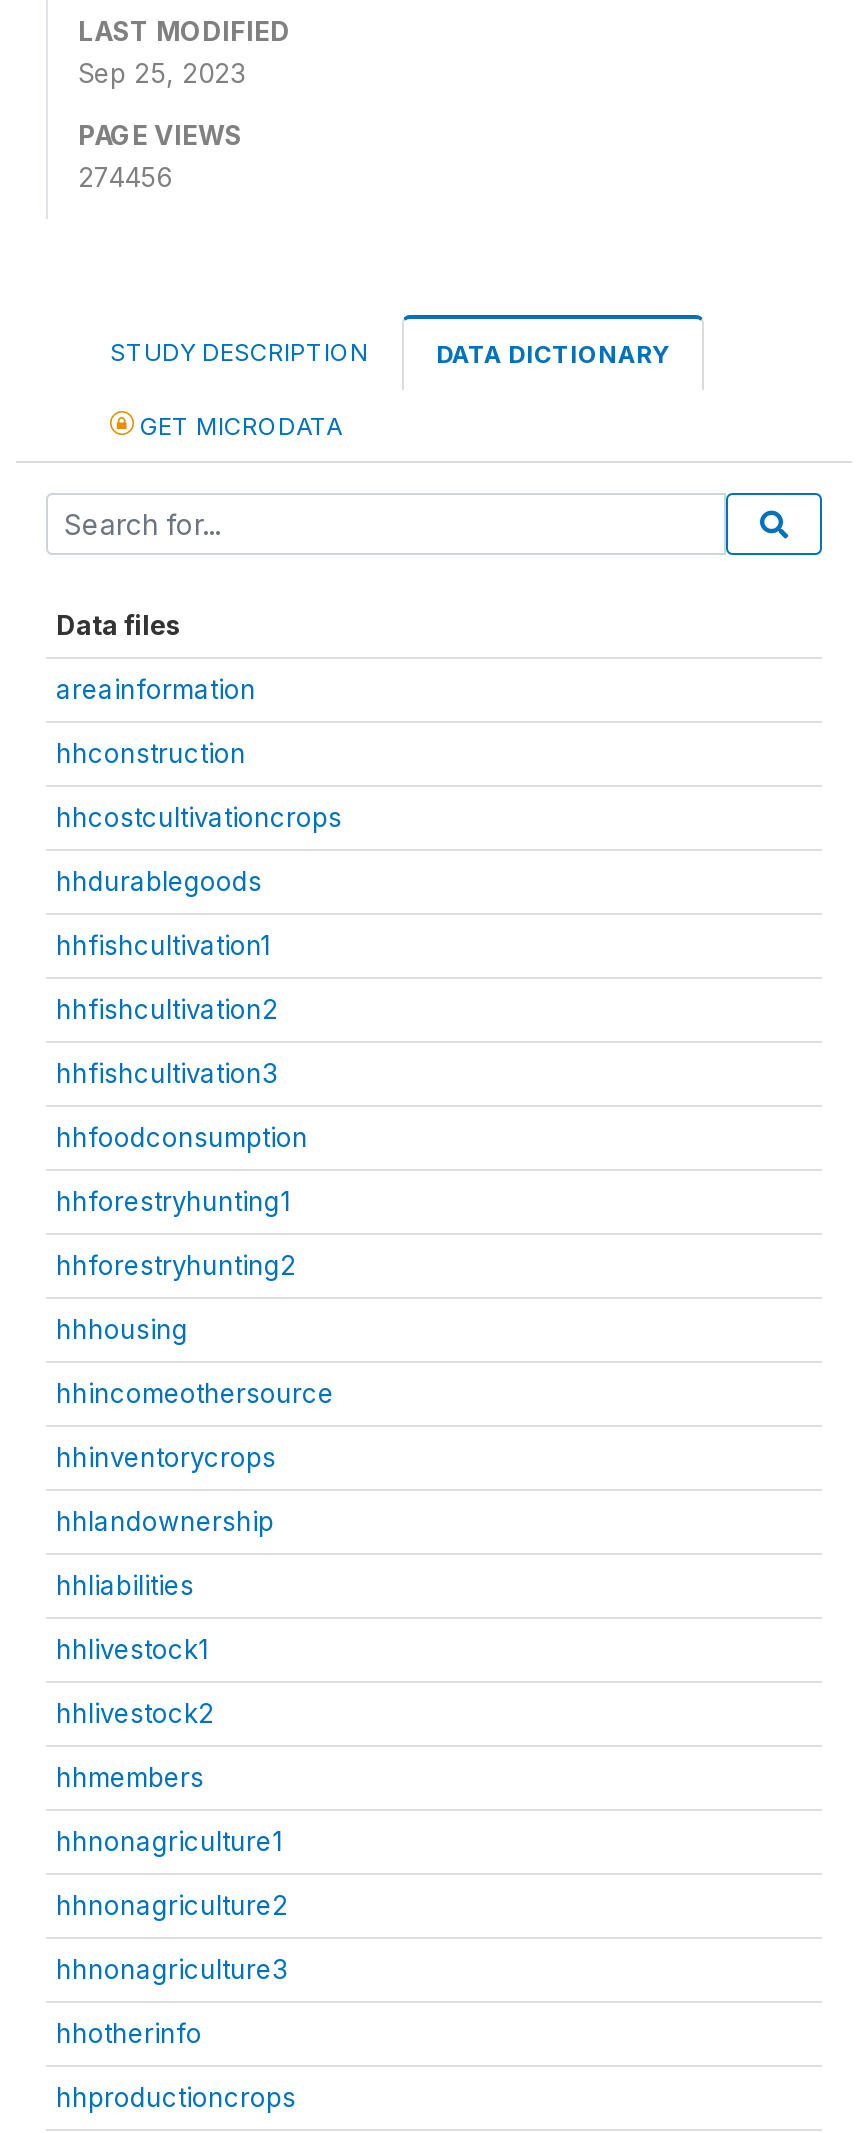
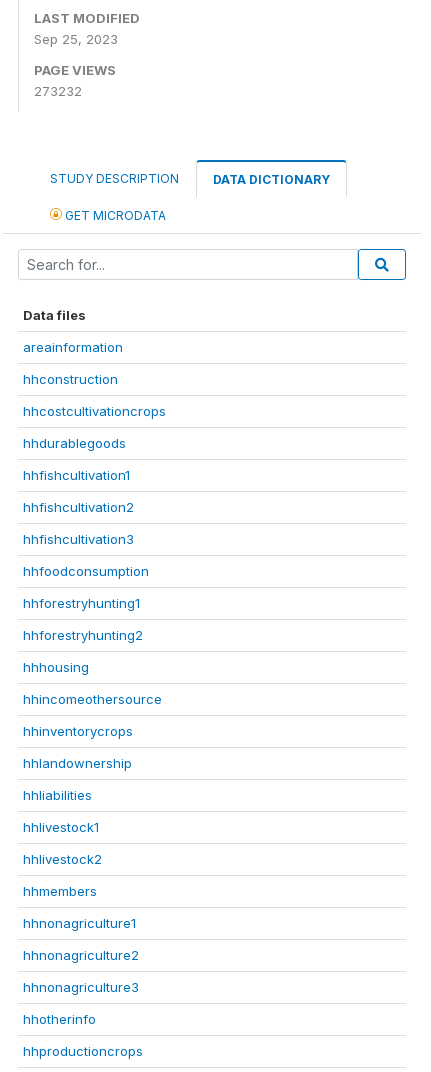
[78,161,172,193] 274456 -> [34,83,82,99] 273232

